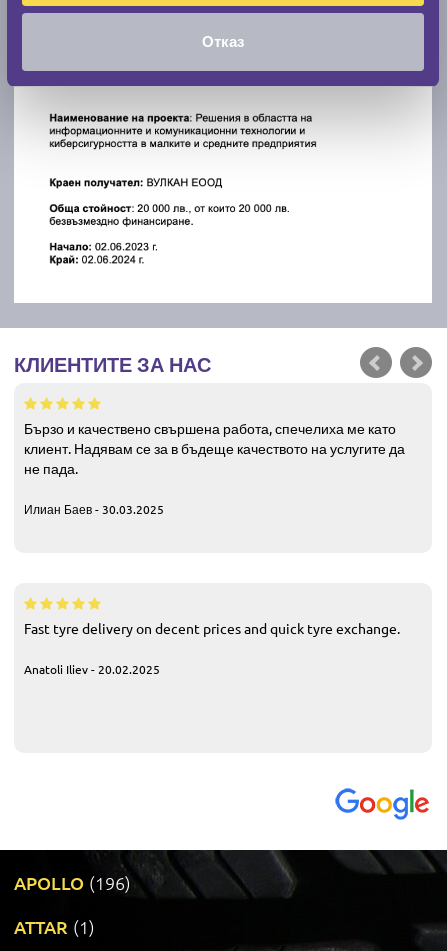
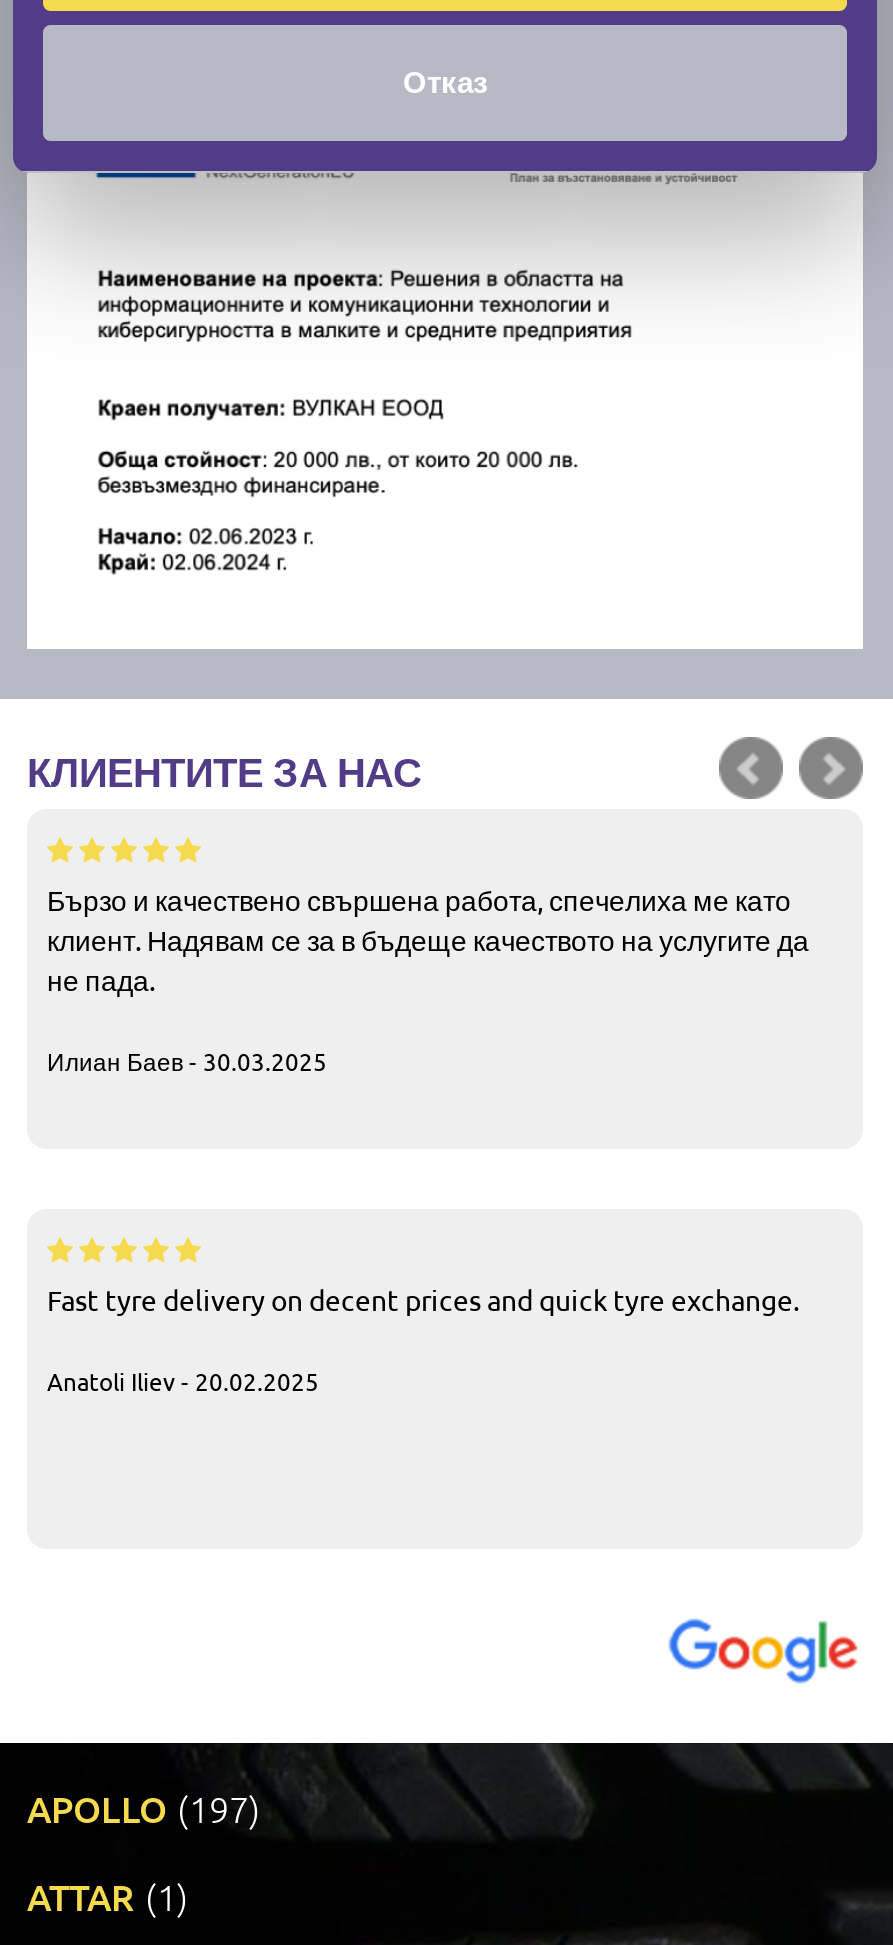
[14,871,131,894] APOLLO (196) -> [27,1785,261,1831] APOLLO (197)

